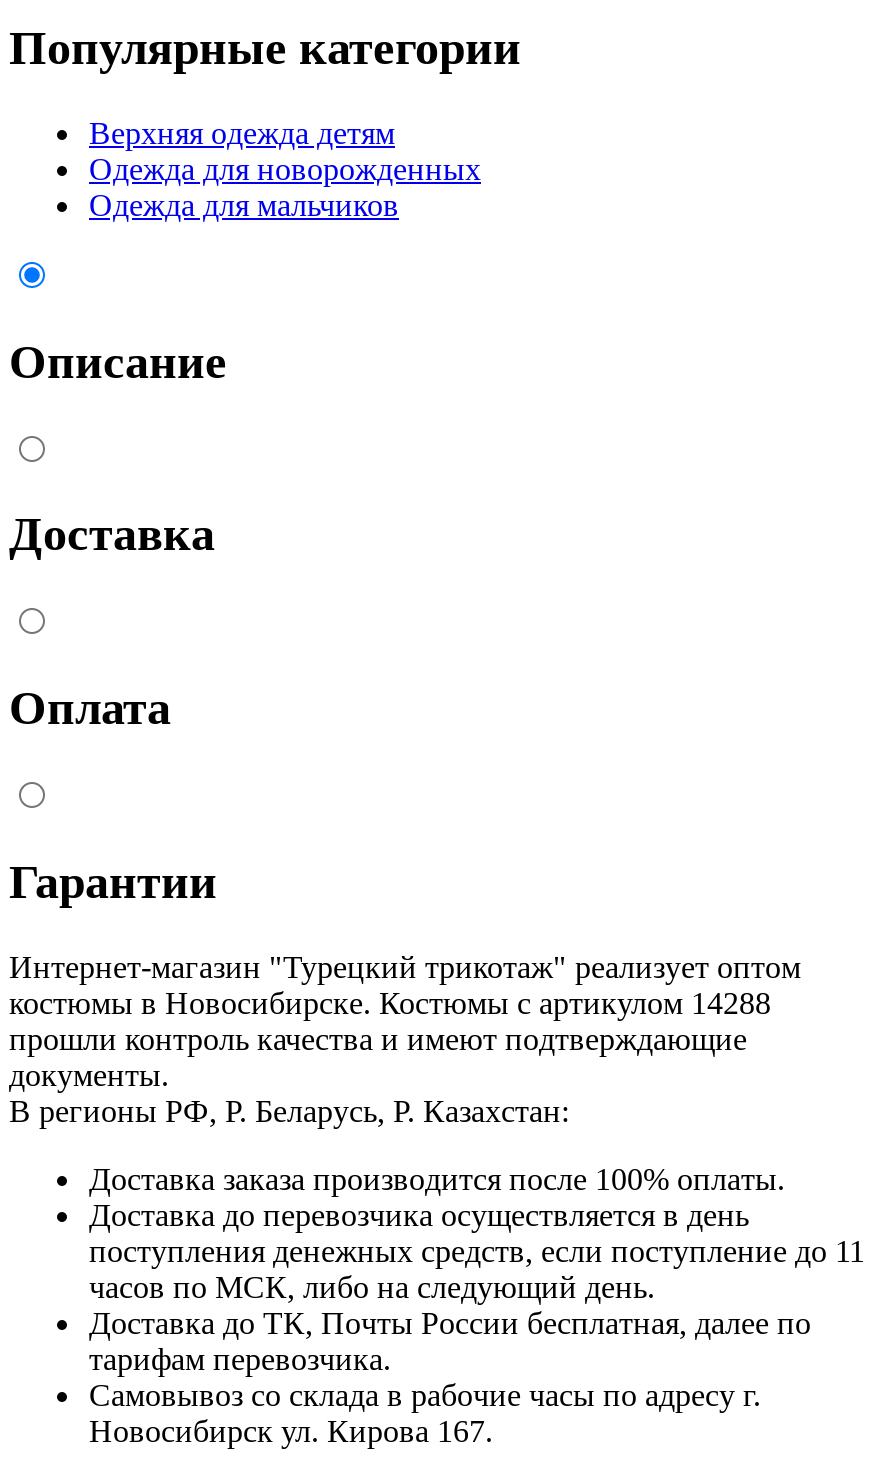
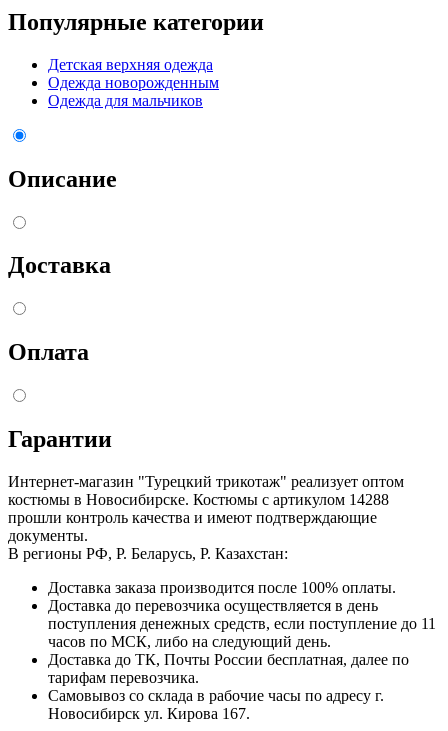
[89,115,481,185] Верхняя одежда детям | Одежда для новорожденных -> [48,56,219,91] Детская верхняя одежда | Одежда новорожденным

